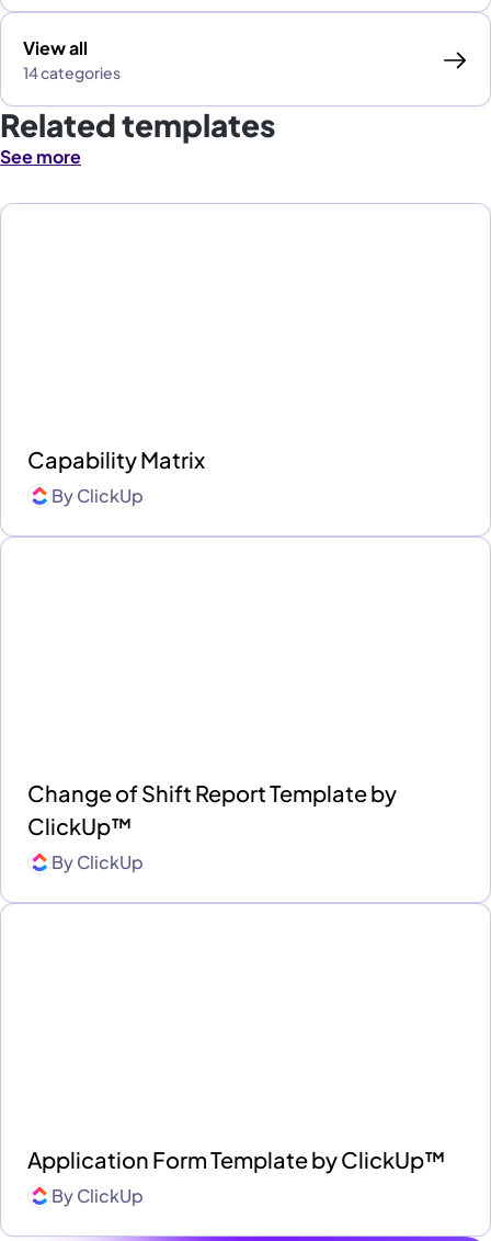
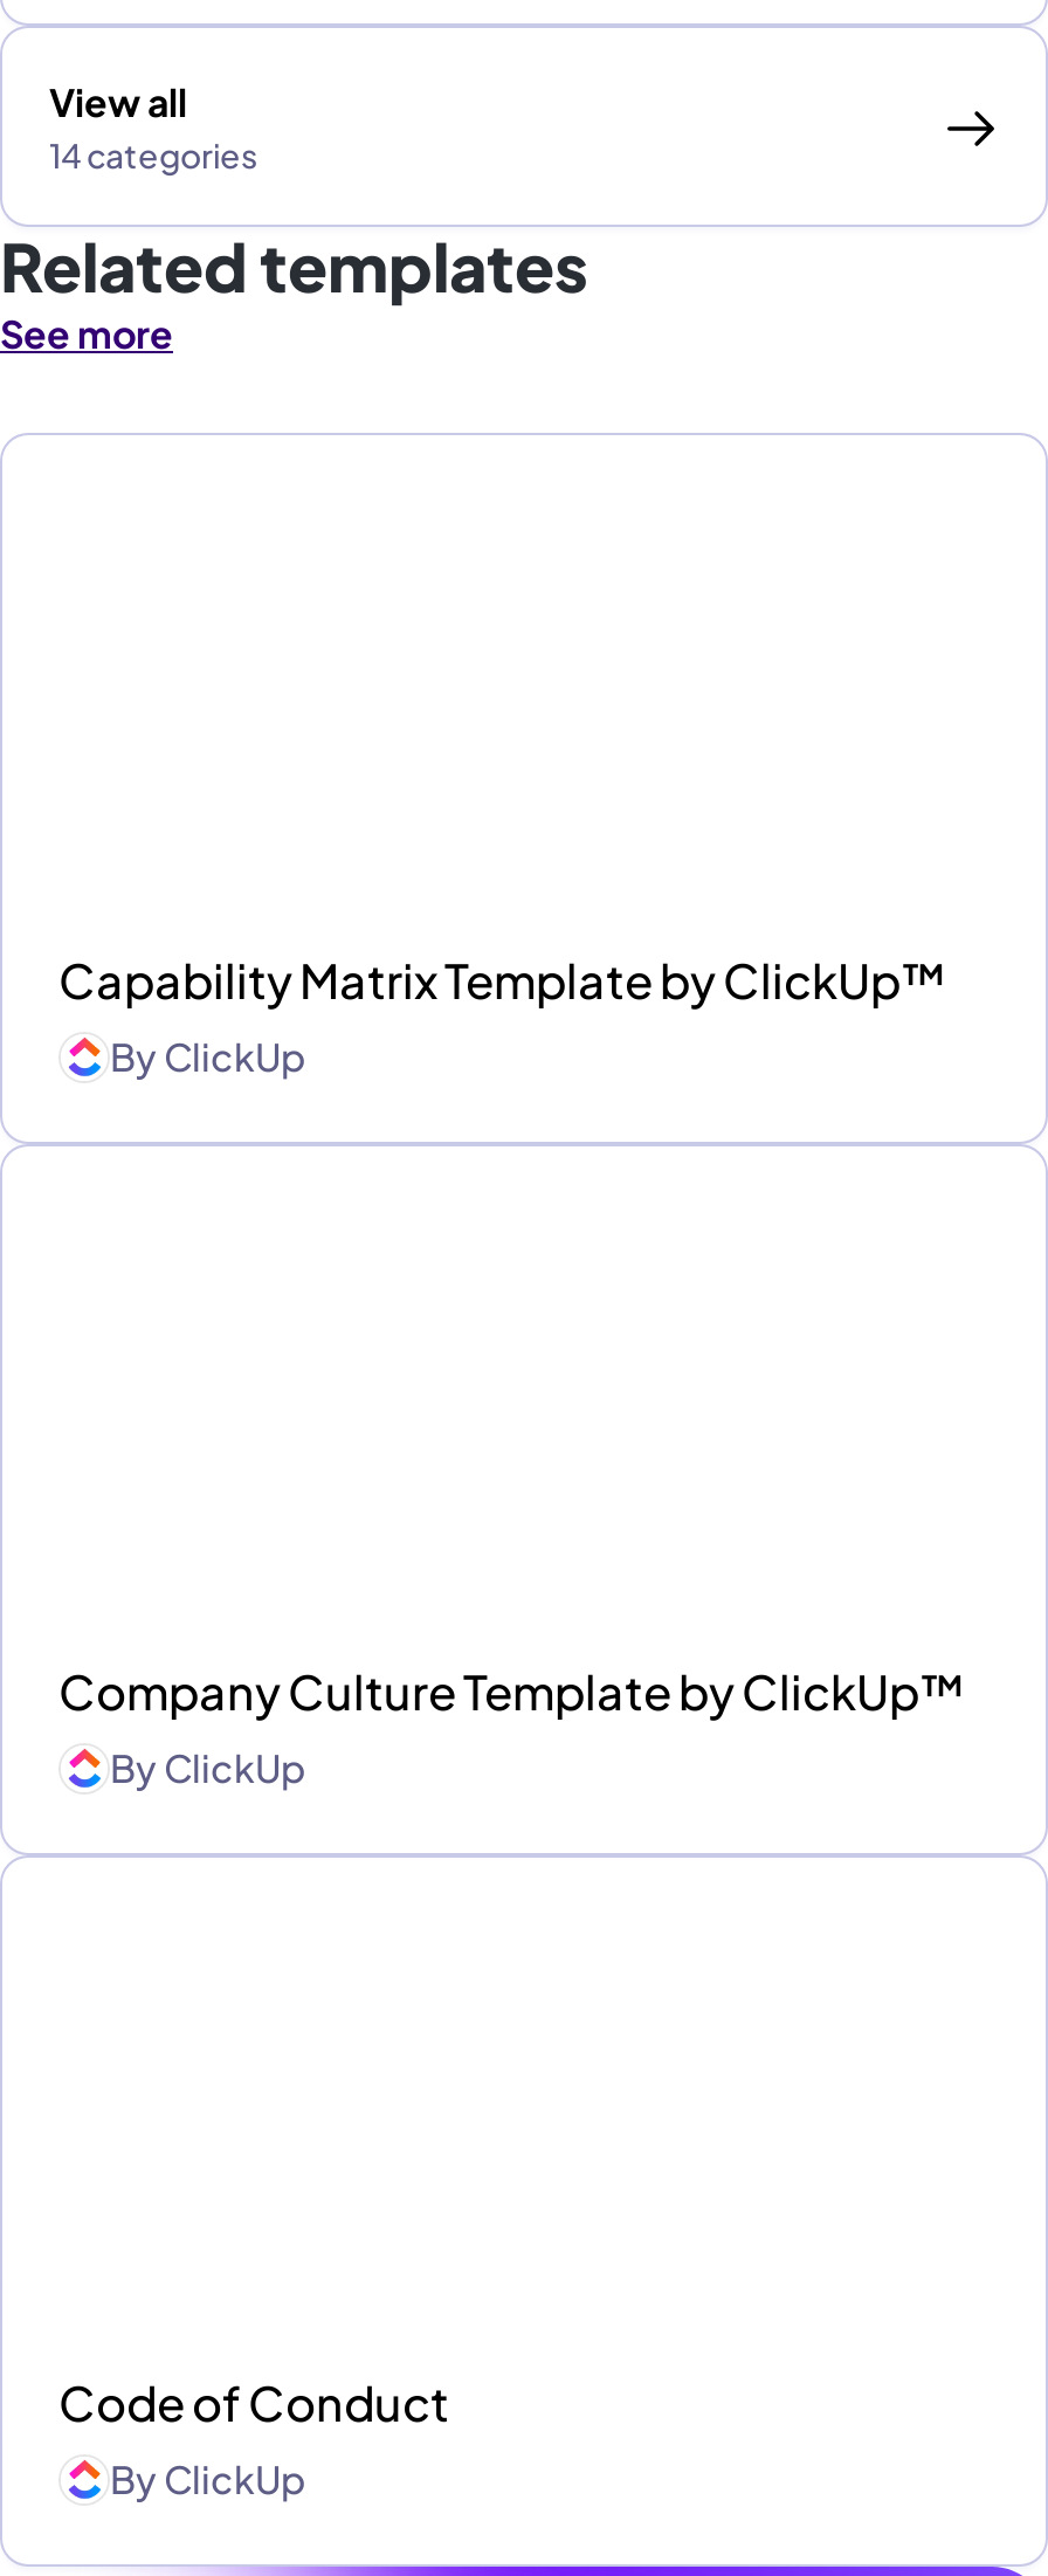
[27,446,205,473] Capability Matrix -> [58,951,947,1009] Capability Matrix Template by ClickUp™
[27,779,397,840] Change of Shift Report Template by | ClickUp™ -> [58,1662,966,1721] Company Culture Template by ClickUp™
[27,1146,446,1173] Application Form Template by ClickUp™ -> [58,2373,449,2432] Code of Conduct

